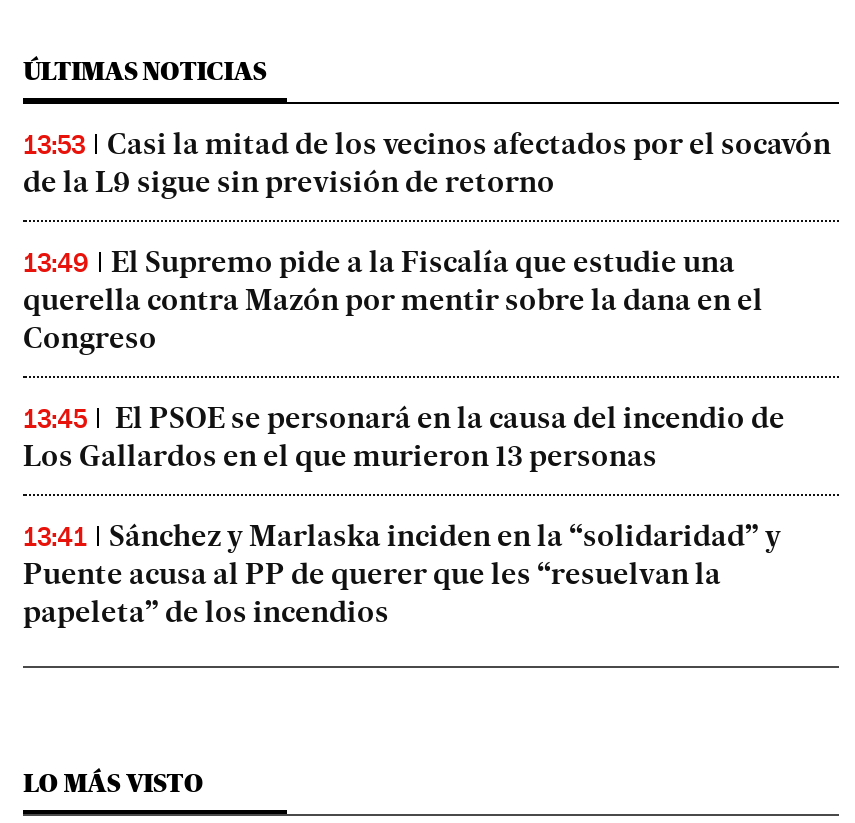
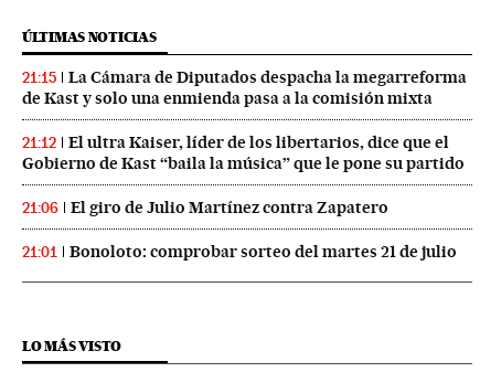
[23,127,831,201] 13:53 | Casi la mitad de los vecinos afectados por el socavón | de la L9 sigue sin previsión de retorno -> [22,68,467,109] 21:15 | La Cámara de Diputados despacha la megarreforma | de Kast y solo una enmienda pasa a la comisión mixta
[23,245,763,357] 13:49 | El Supremo pide a la Fiscalía que estudie una | querella contra Mazón por mentir sobre la dana en el | Congreso -> [22,133,465,174] 21:12 | El ultra Kaiser, líder de los libertarios, dice que el | Gobierno de Kast “baila la música” que le pone su partido
[23,401,785,475] 13:45 | El PSOE se personará en la causa del incendio de | Los Gallardos en el que murieron 13 personas -> [22,198,388,218] 21:06 | El giro de Julio Martínez contra Zapatero
[23,519,781,631] 13:41 | Sánchez y Marlaska inciden en la “solidaridad” y | Puente acusa al PP de querer que les “resuelvan la | papeleta” de los incendios -> [22,242,457,262] 21:01 | Bonoloto: comprobar sorteo del martes 21 de julio

